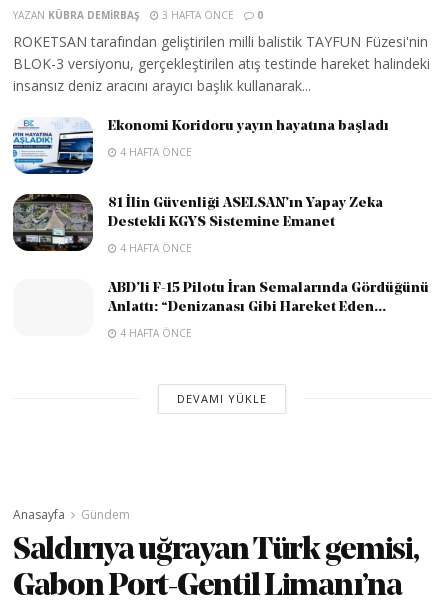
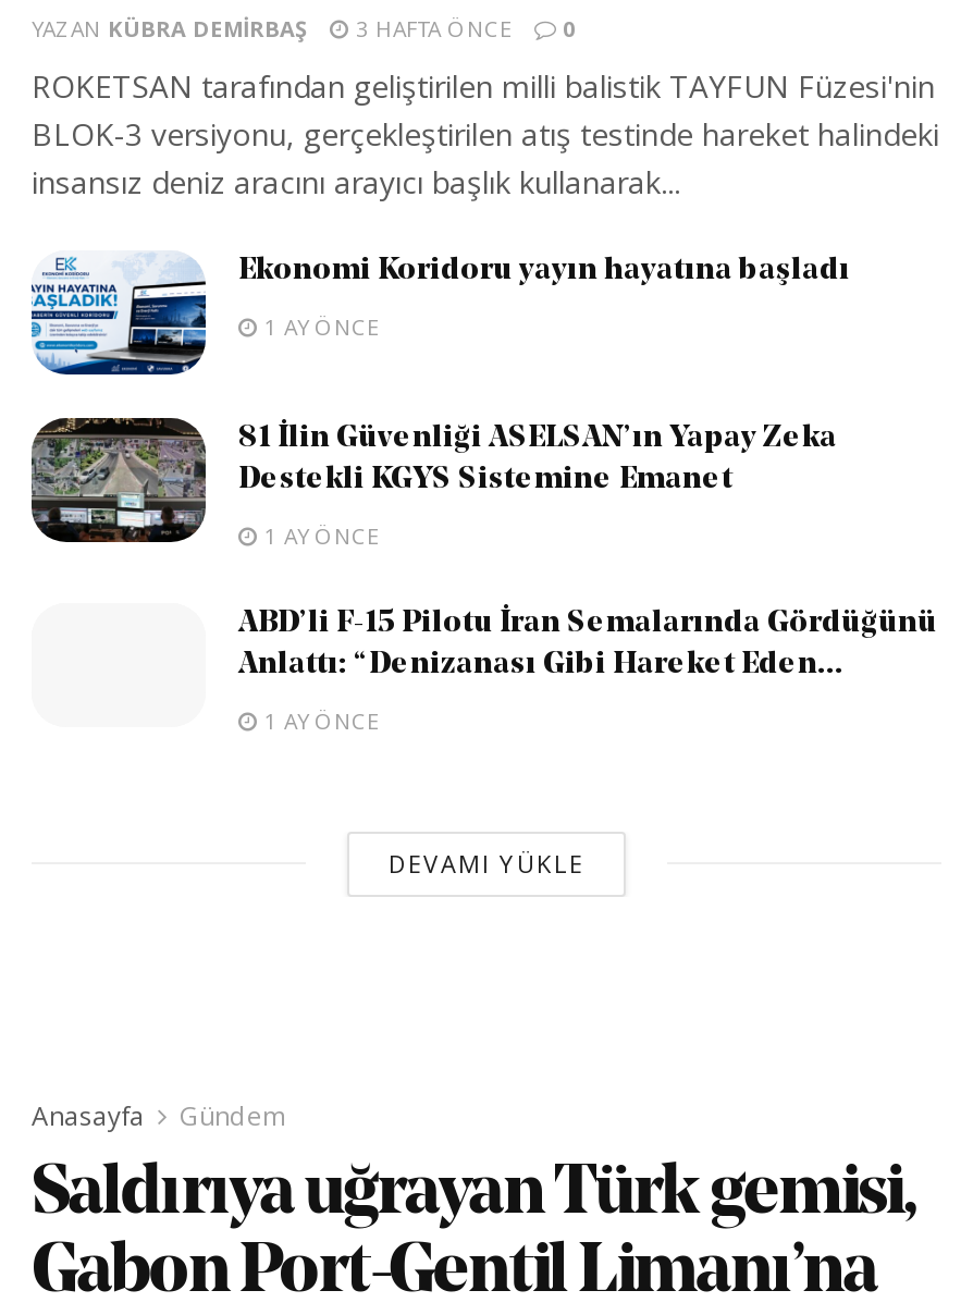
[117,145,192,159] 4 HAFTA ÖNCE -> [258,311,380,341] 1 AY ÖNCE
[117,241,192,255] 4 HAFTA ÖNCE -> [258,520,380,551] 1 AY ÖNCE
[117,326,192,340] 4 HAFTA ÖNCE -> [258,705,380,736] 1 AY ÖNCE

